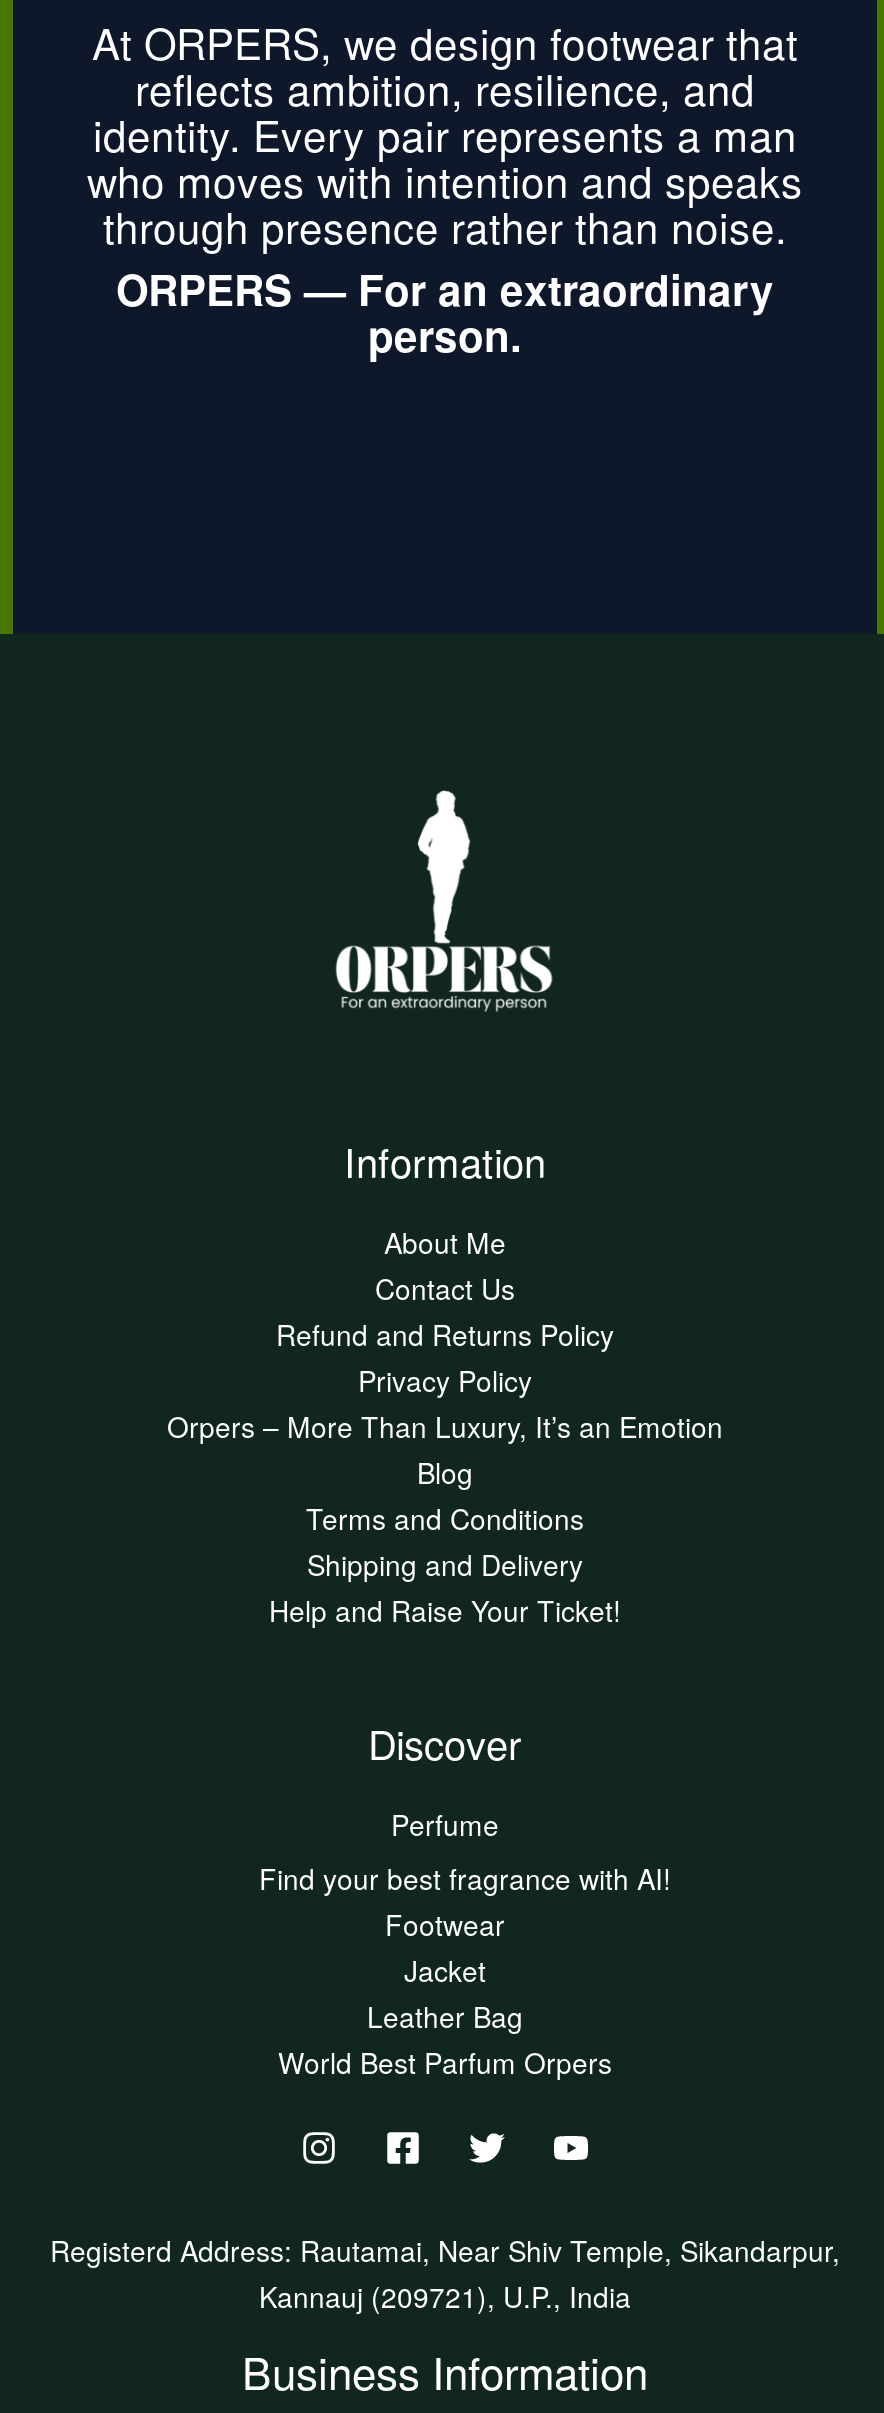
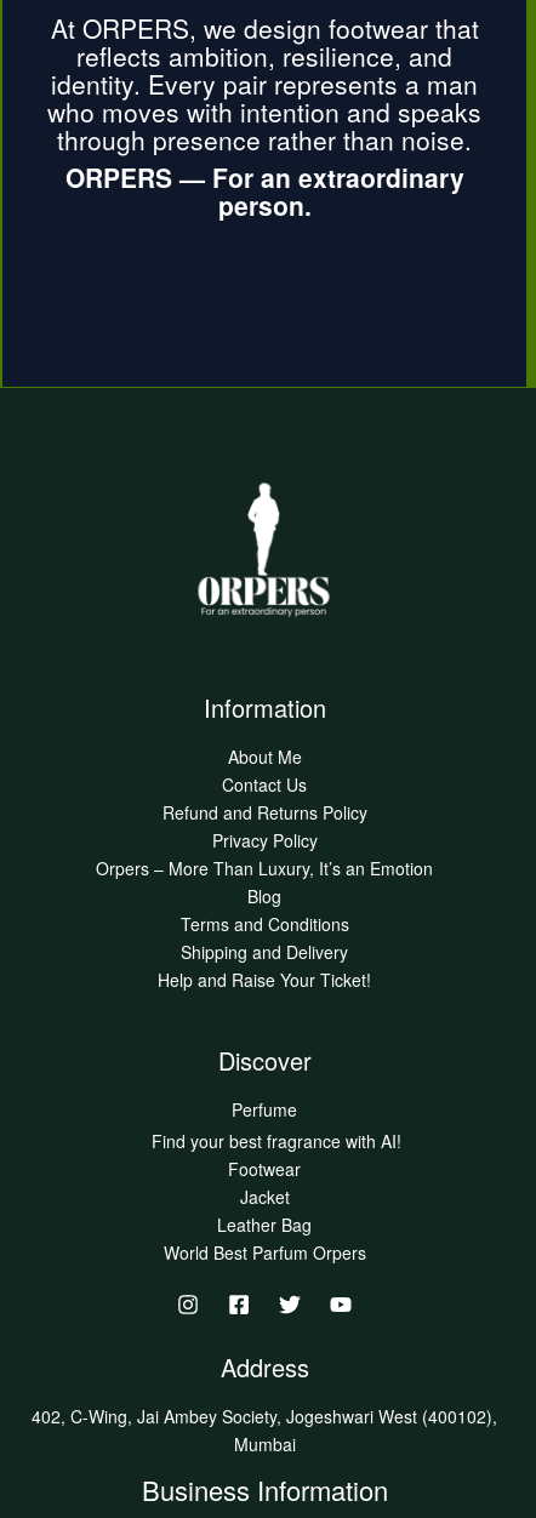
[50,2230,840,2316] Registerd Address: Rautamai, Near Shiv Temple, Sikandarpur, | Kannauj (209721), U.P., India -> [32,1349,497,1456] Address | 402, C-Wing, Jai Ambey Society, Jogeshwari West (400102), | Mumbai

